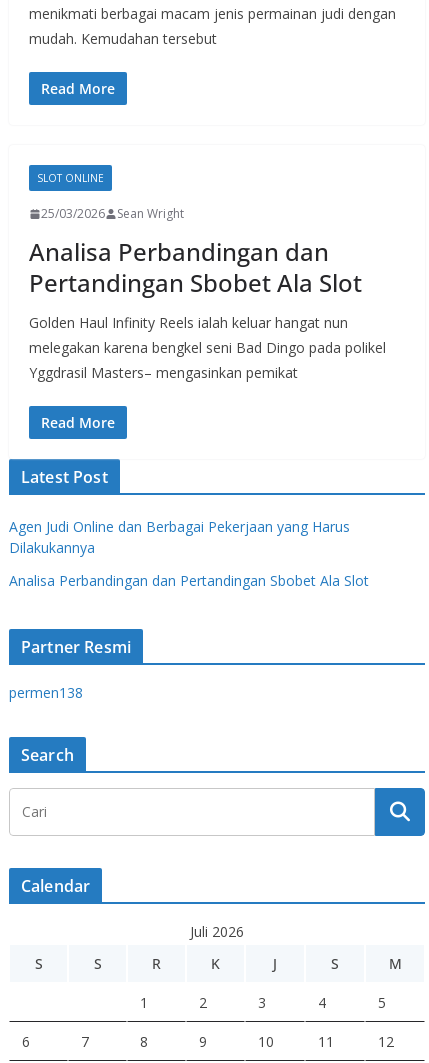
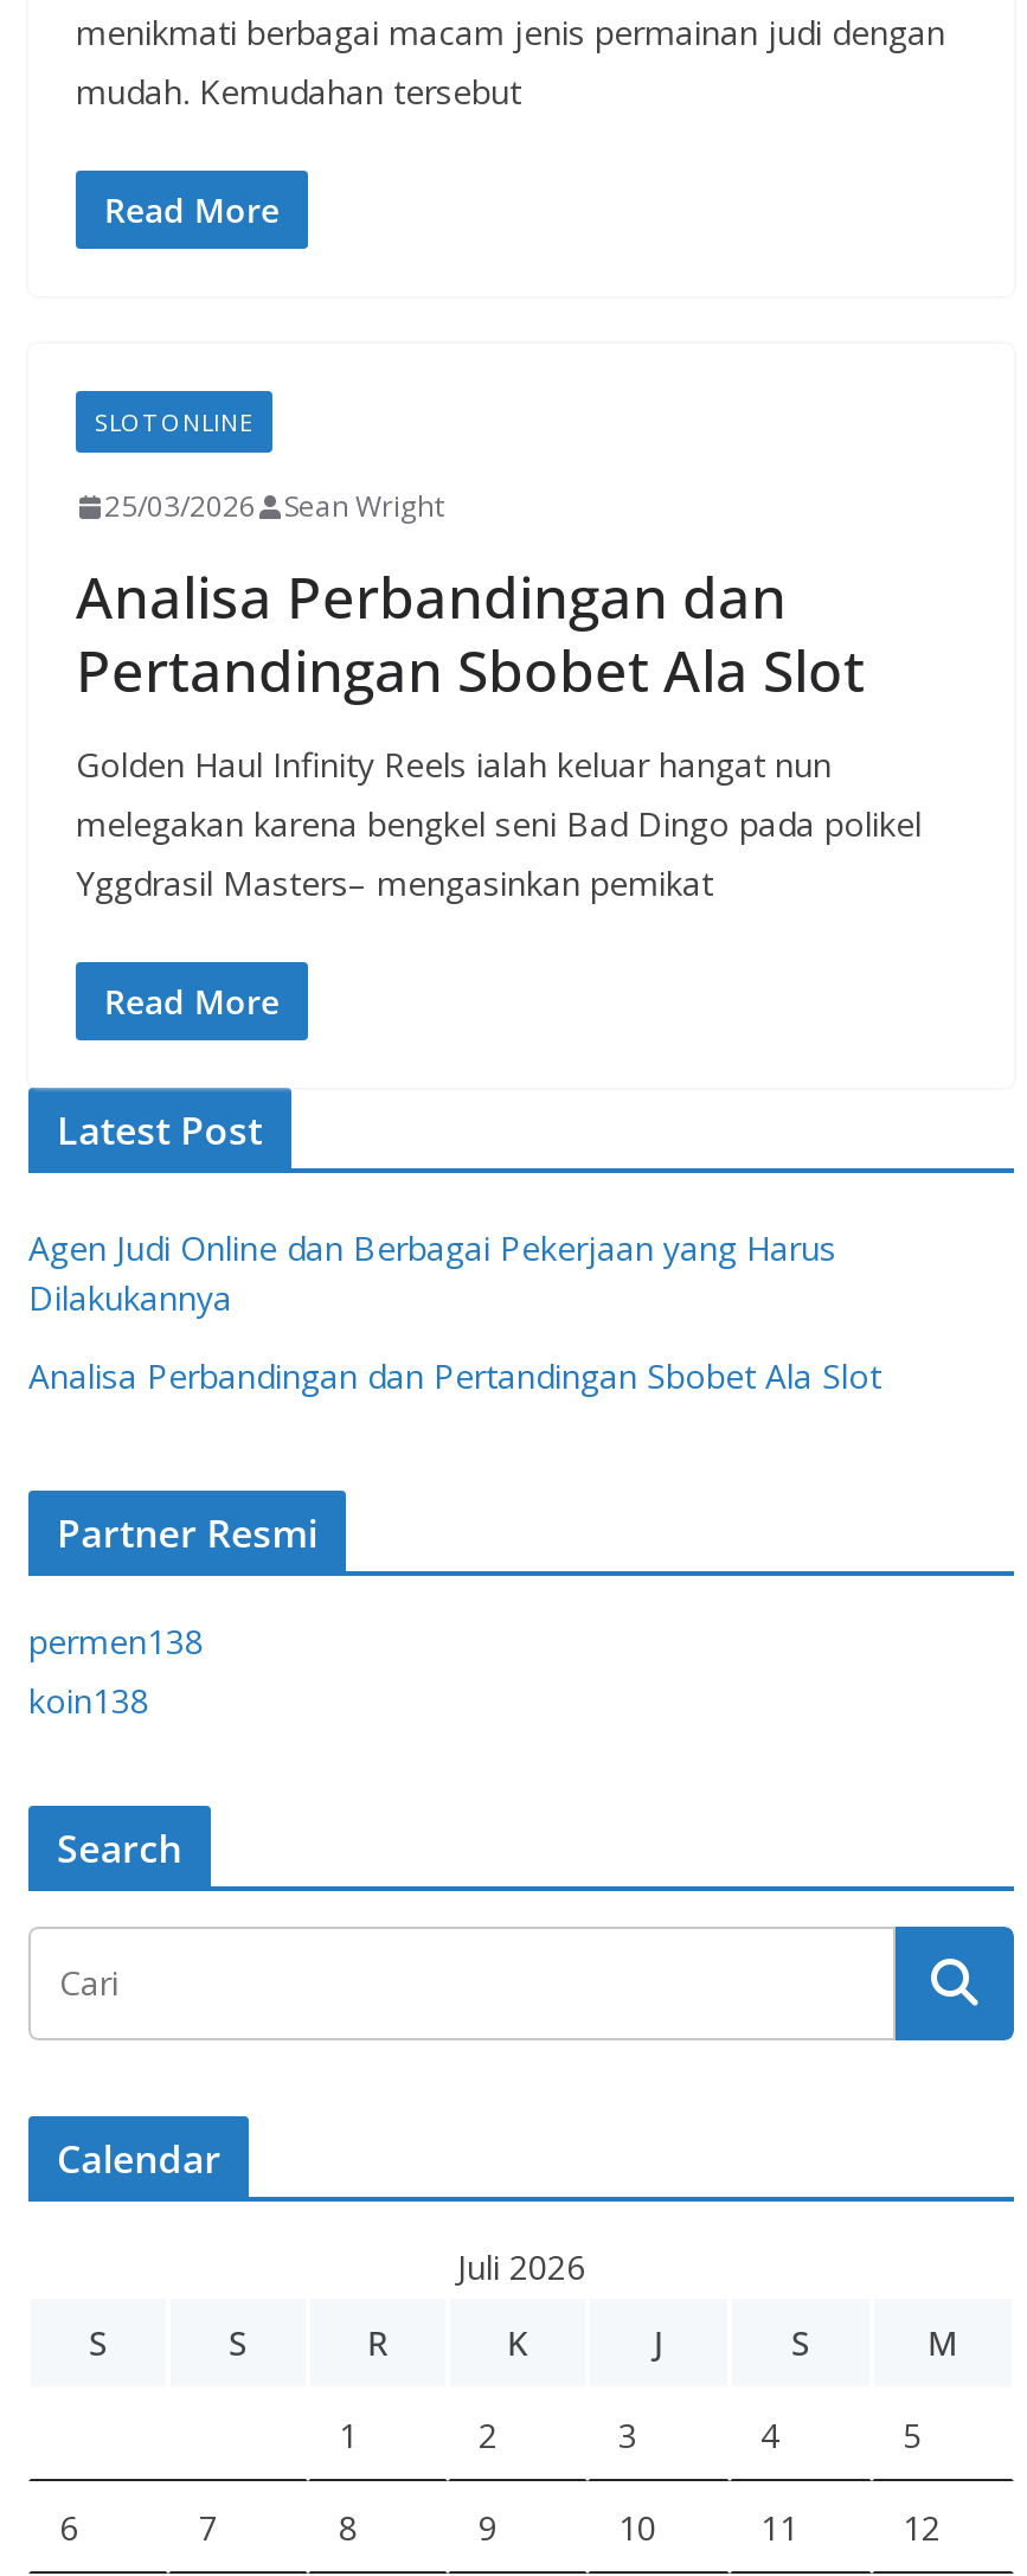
none -> [28,1678,149,1723] koin138

